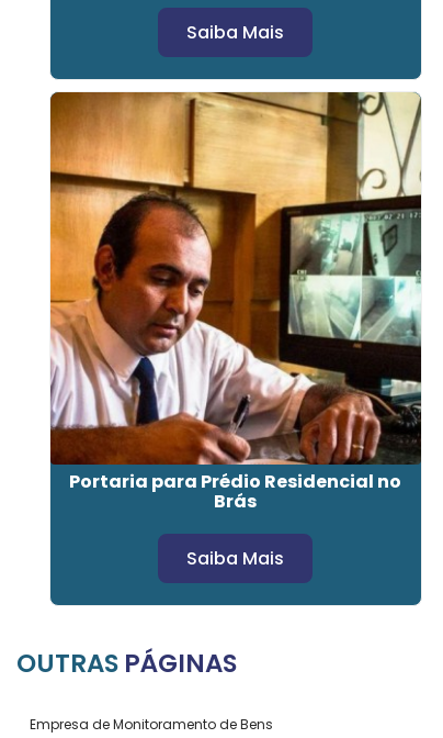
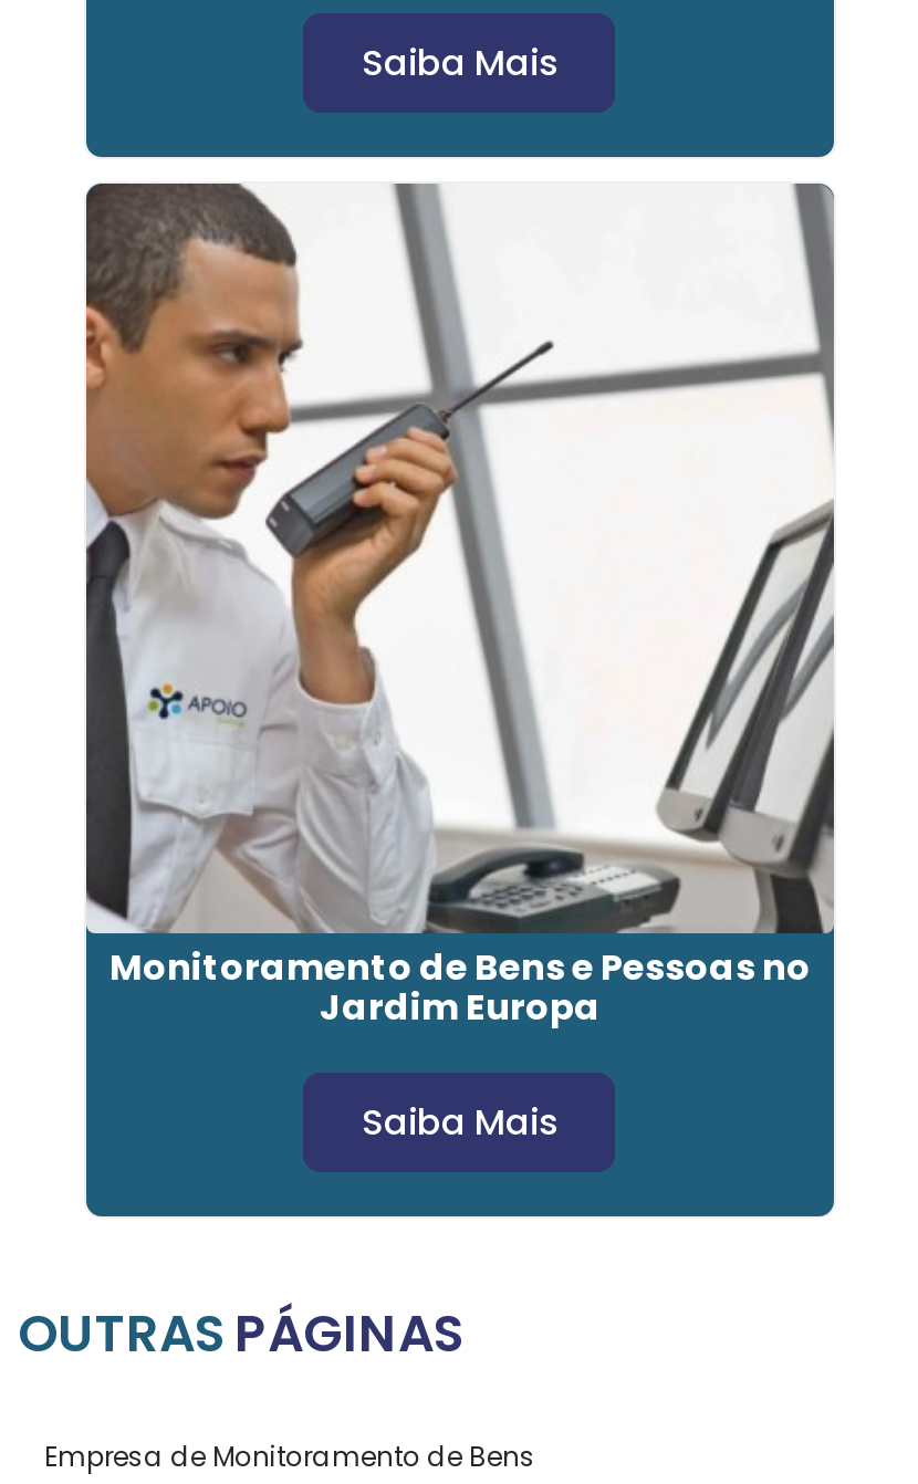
[49,91,422,513] [image] | Portaria para Prédio Residencial no | Brás -> [84,181,836,1032] [image] | Monitoramento de Bens e Pessoas no | Jardim Europa

